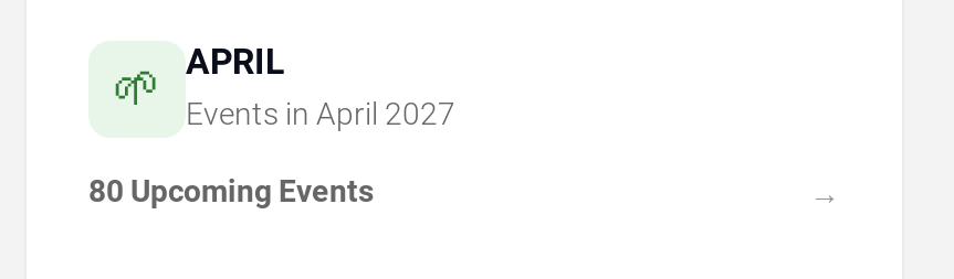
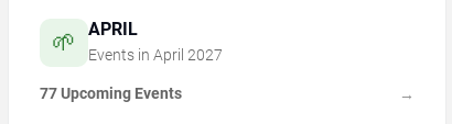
[88,174,374,209] 80 Upcoming Events -> [40,85,182,102] 77 Upcoming Events

